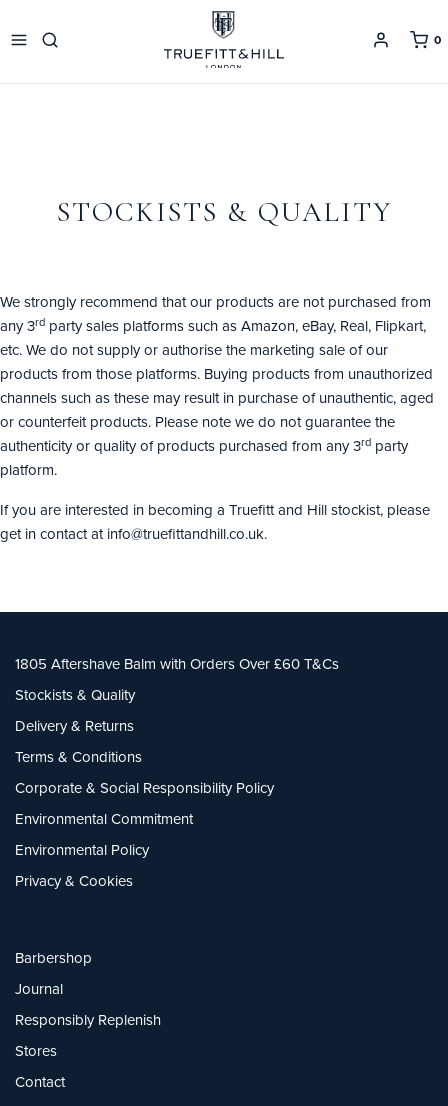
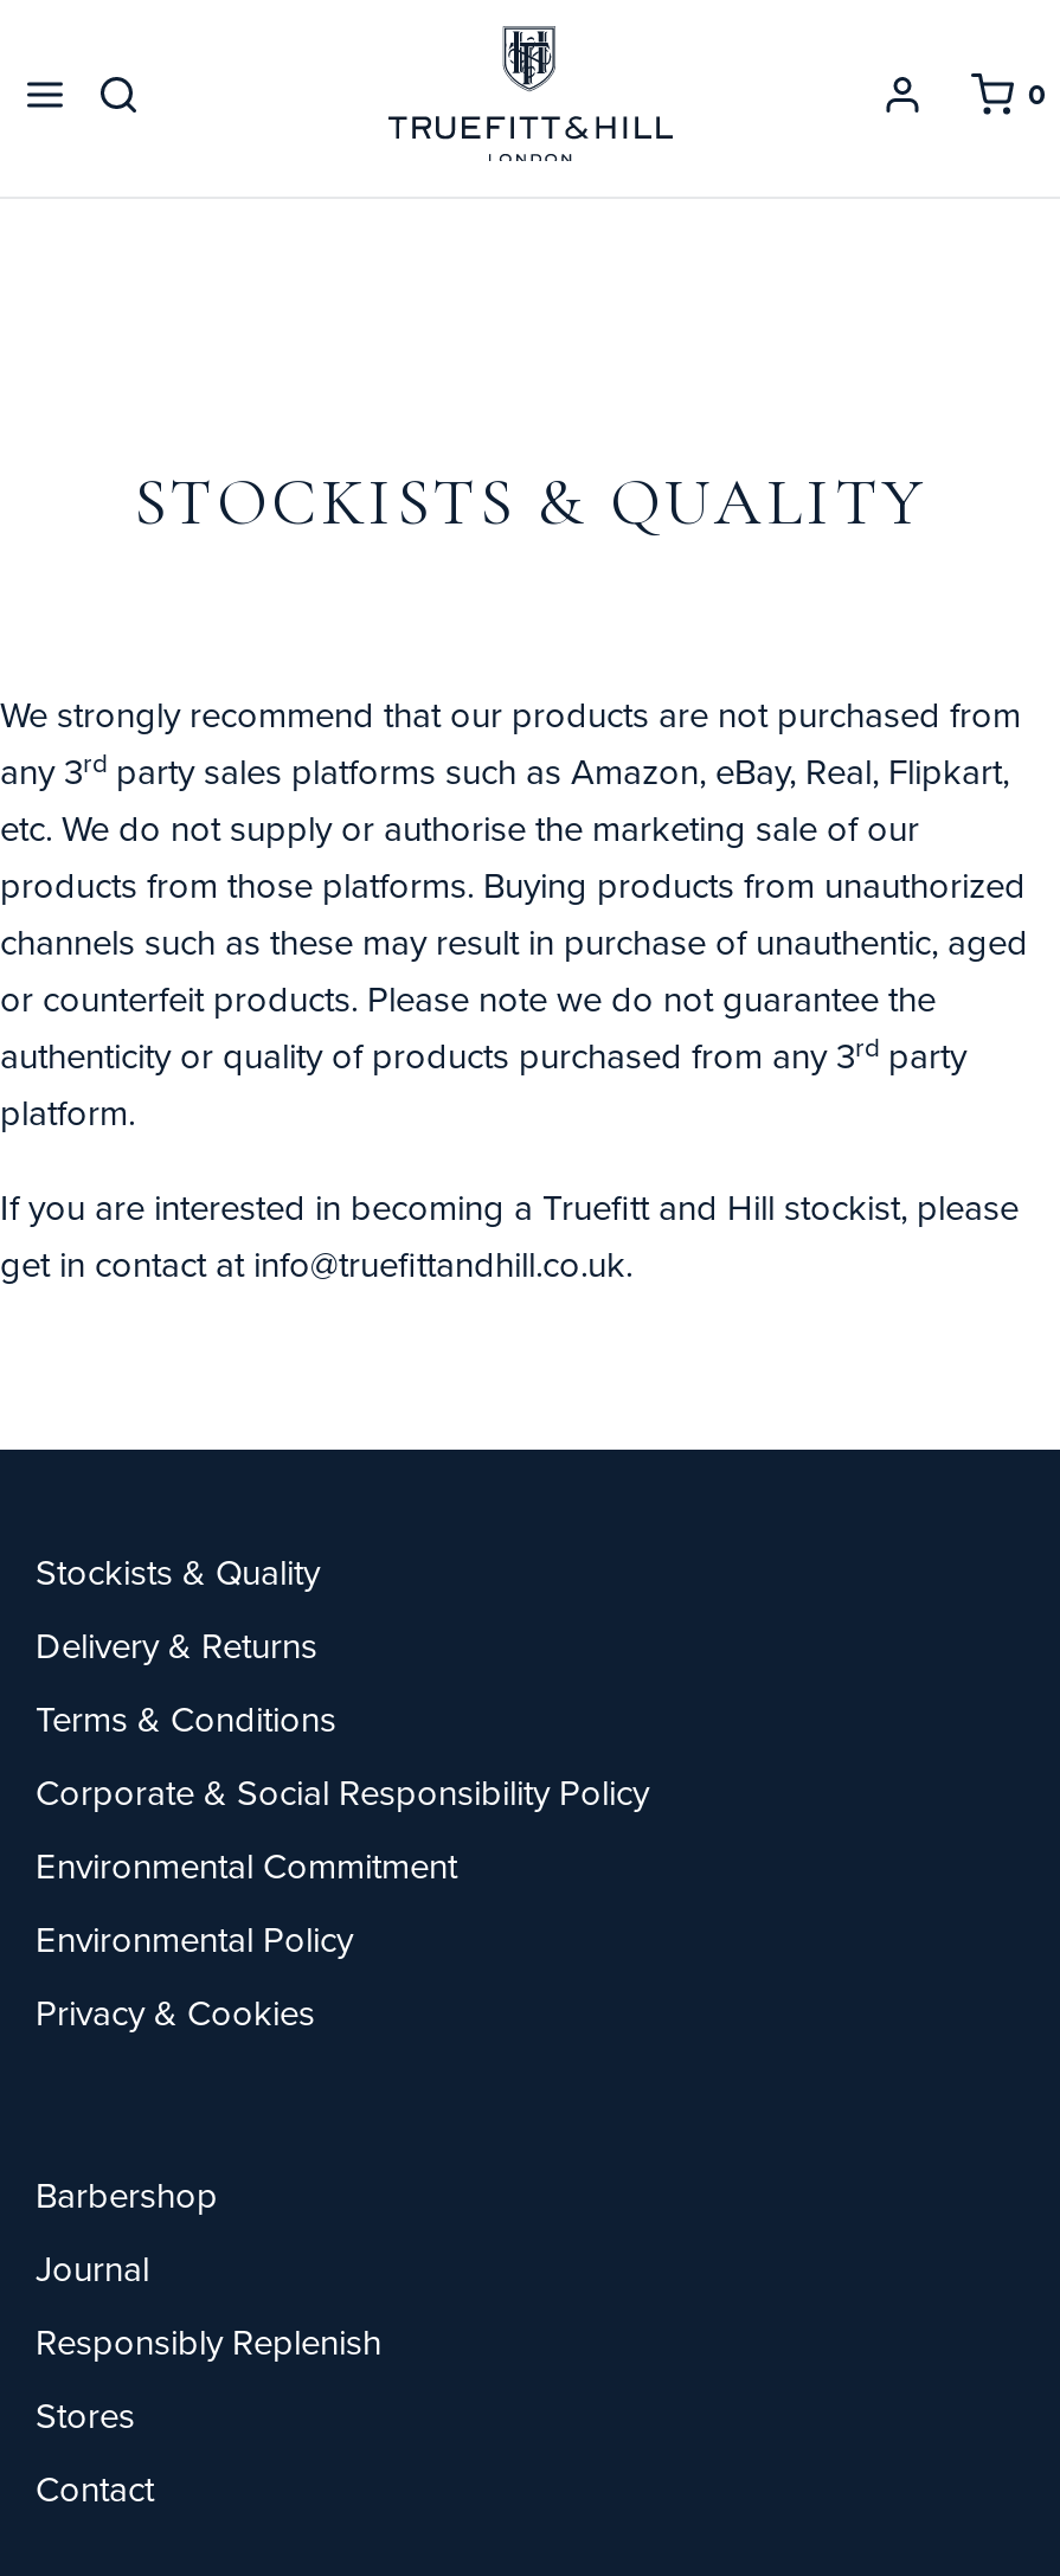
[15,653,339,674] 1805 Aftershave Balm with Orders Over £60 T&Cs -> none

